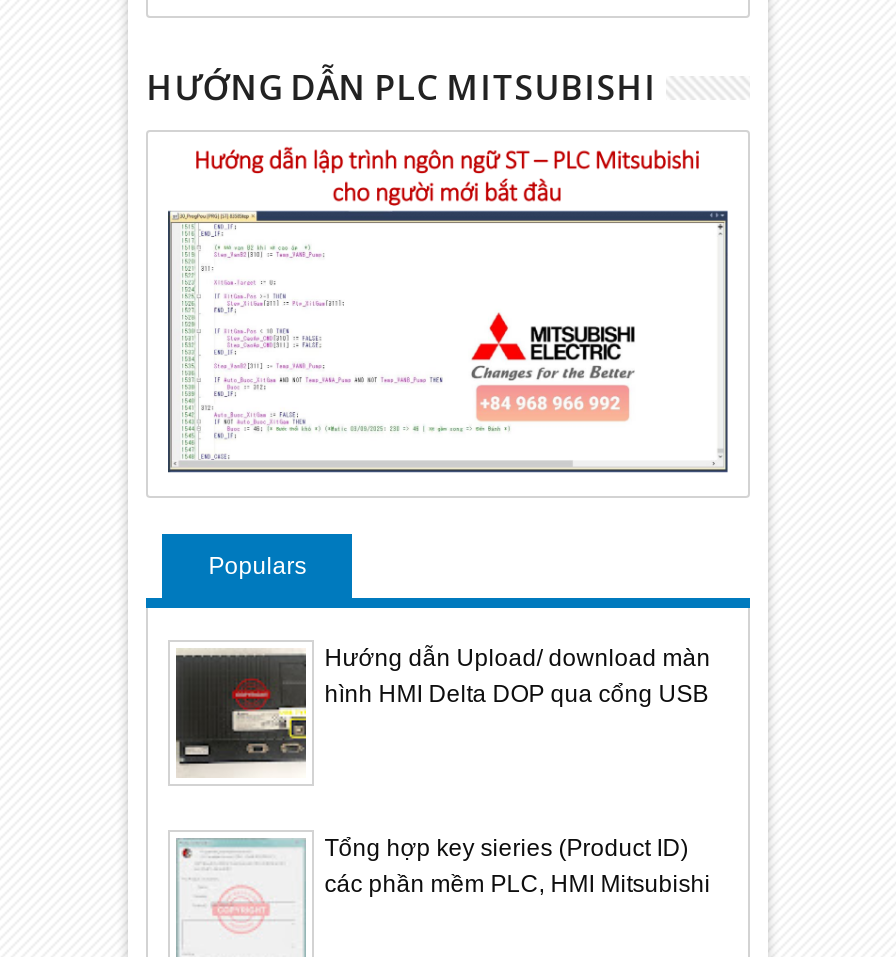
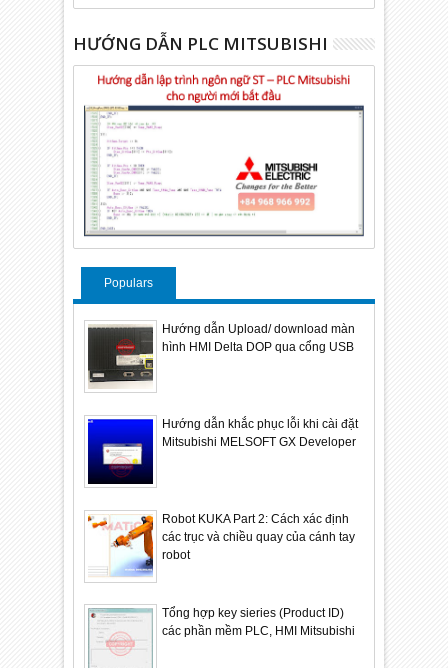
none -> [87,417,358,493] [image] | Hướng dẫn khắc phục lỗi khi cài đặt | Mitsubishi MELSOFT GX Developer
none -> [87,511,355,576] [image] | Robot KUKA Part 2: Cách xác định | các trục và chiều quay của cánh tay | robot

